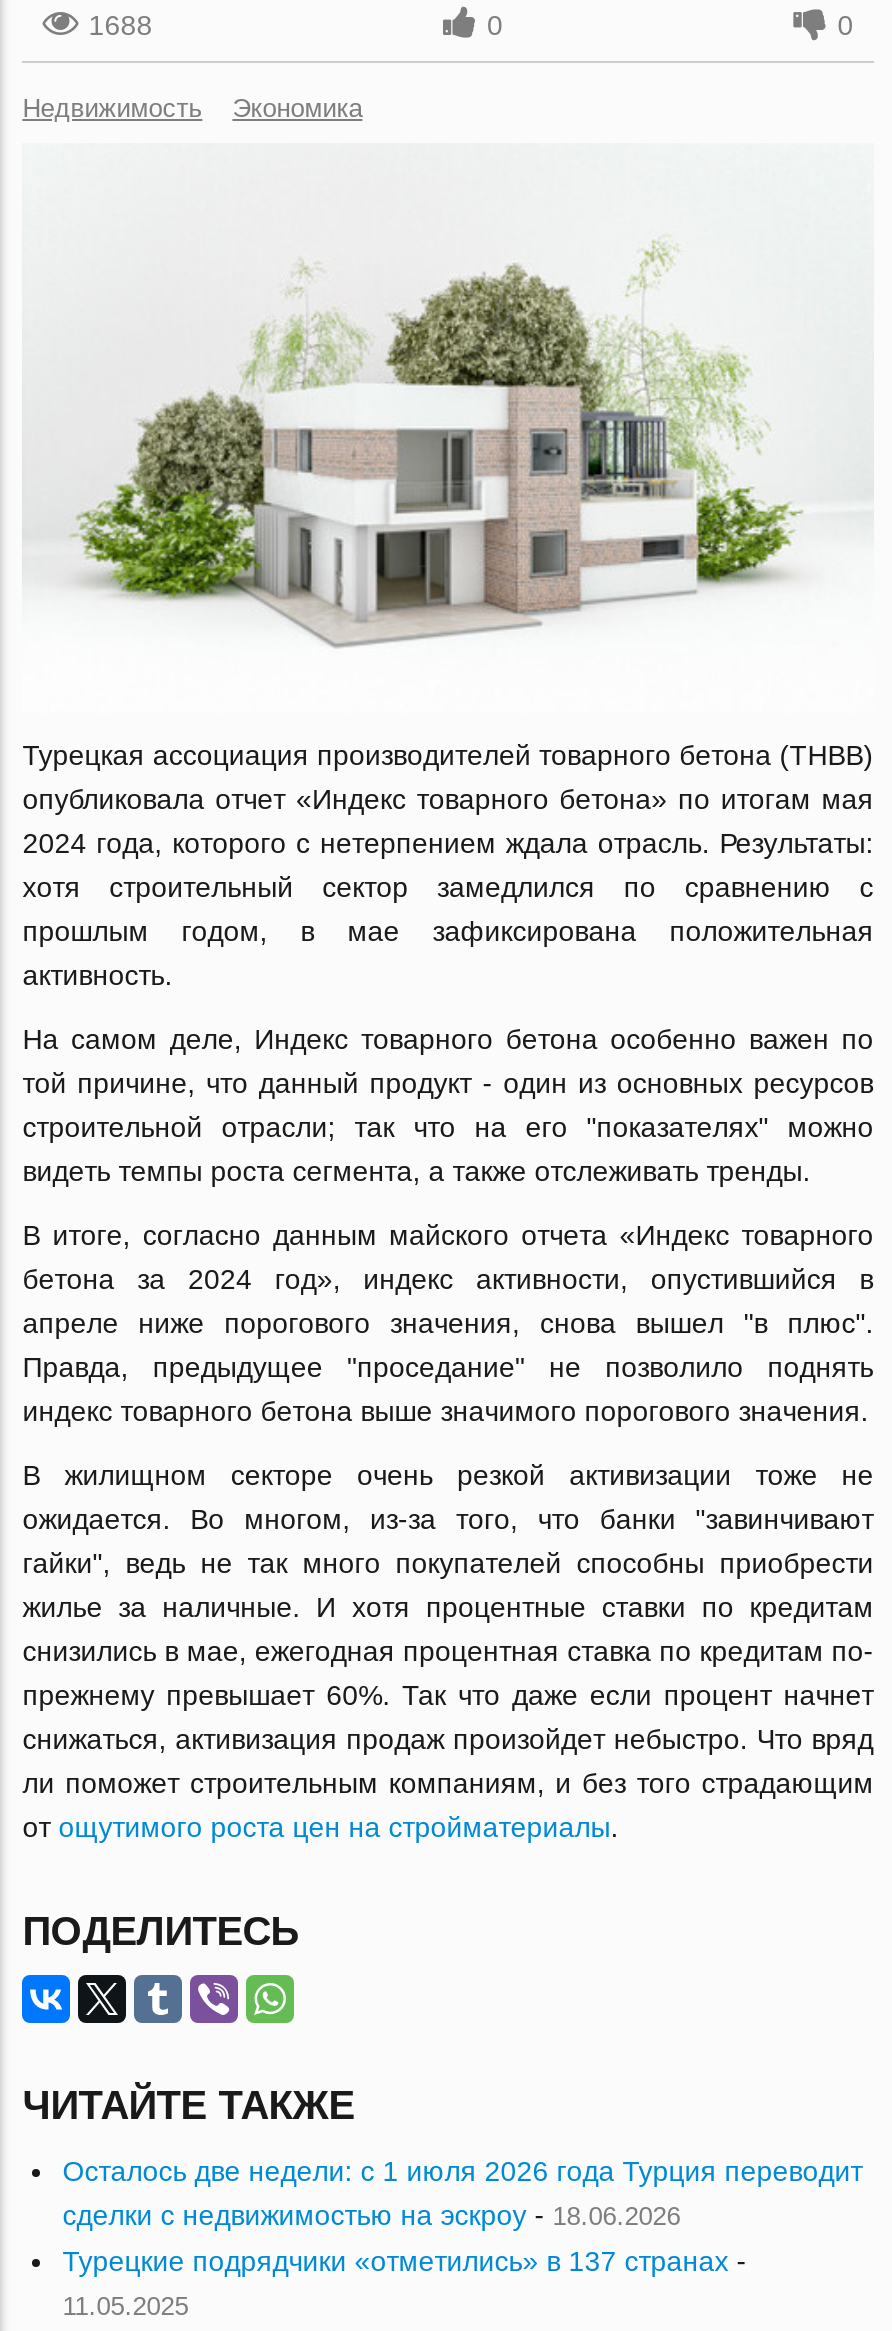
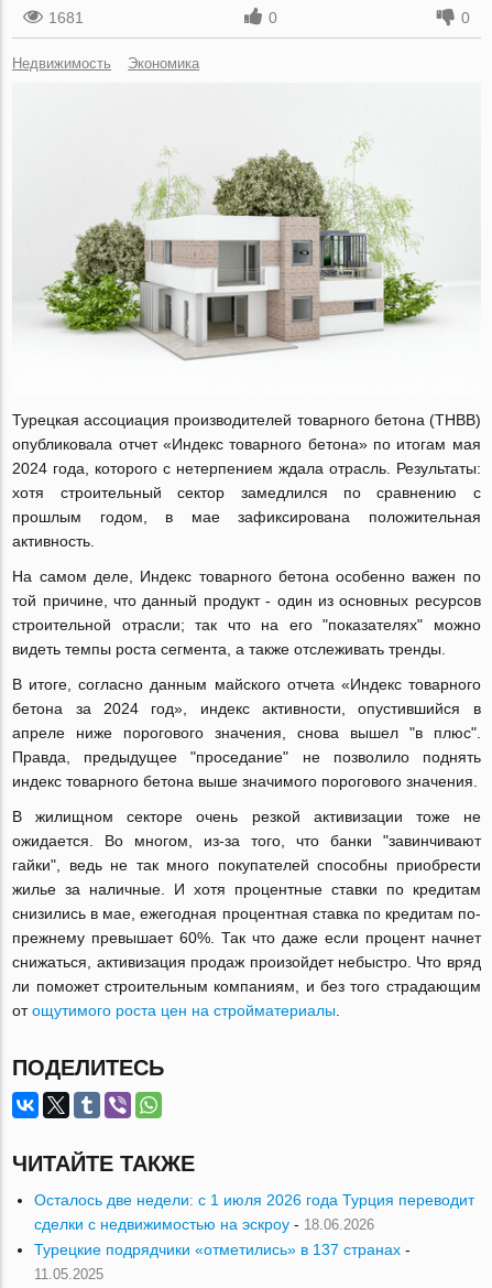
[88,9,152,41] 1688 -> [49,9,84,26] 1681

